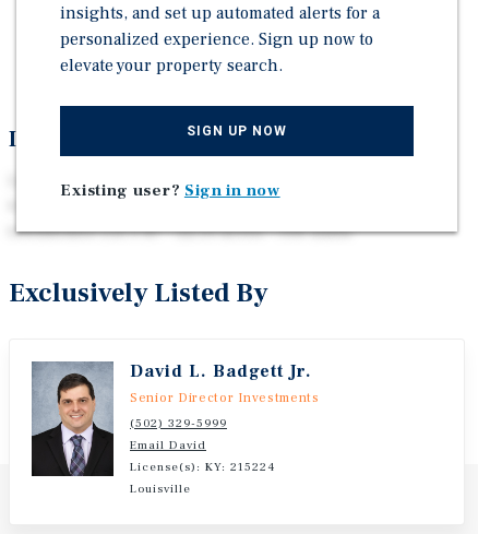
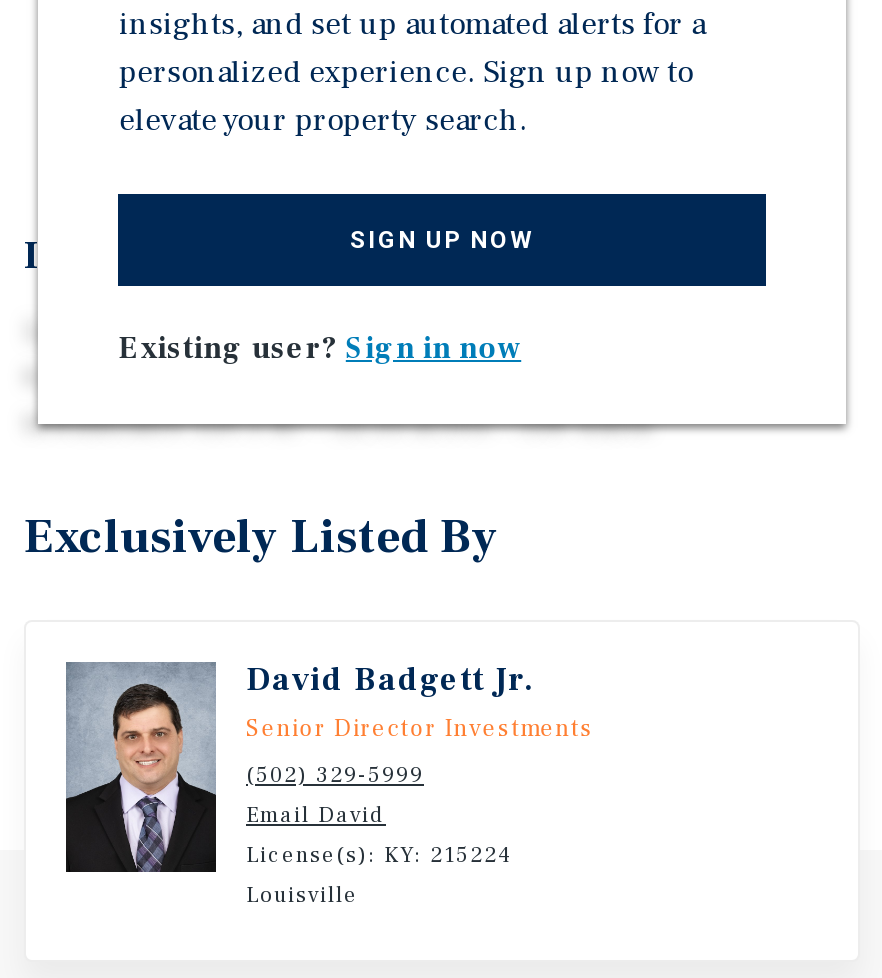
[130,360,312,382] David L. Badgett Jr. -> [246,660,536,700] David Badgett Jr.

